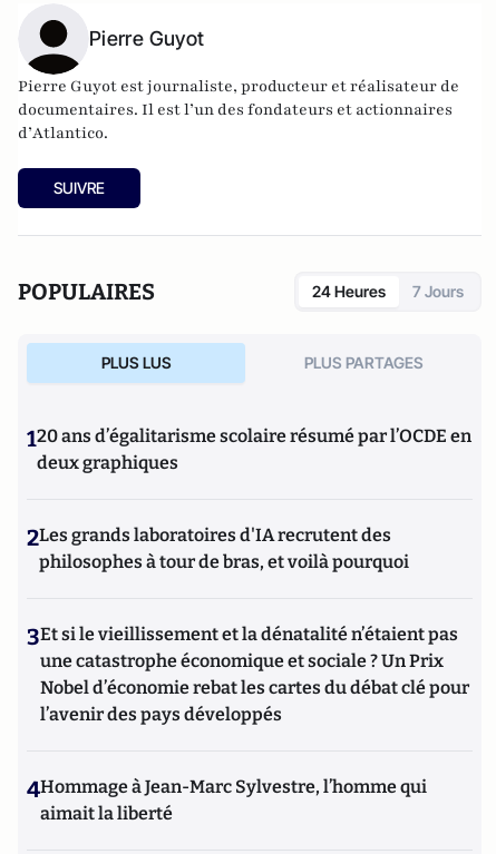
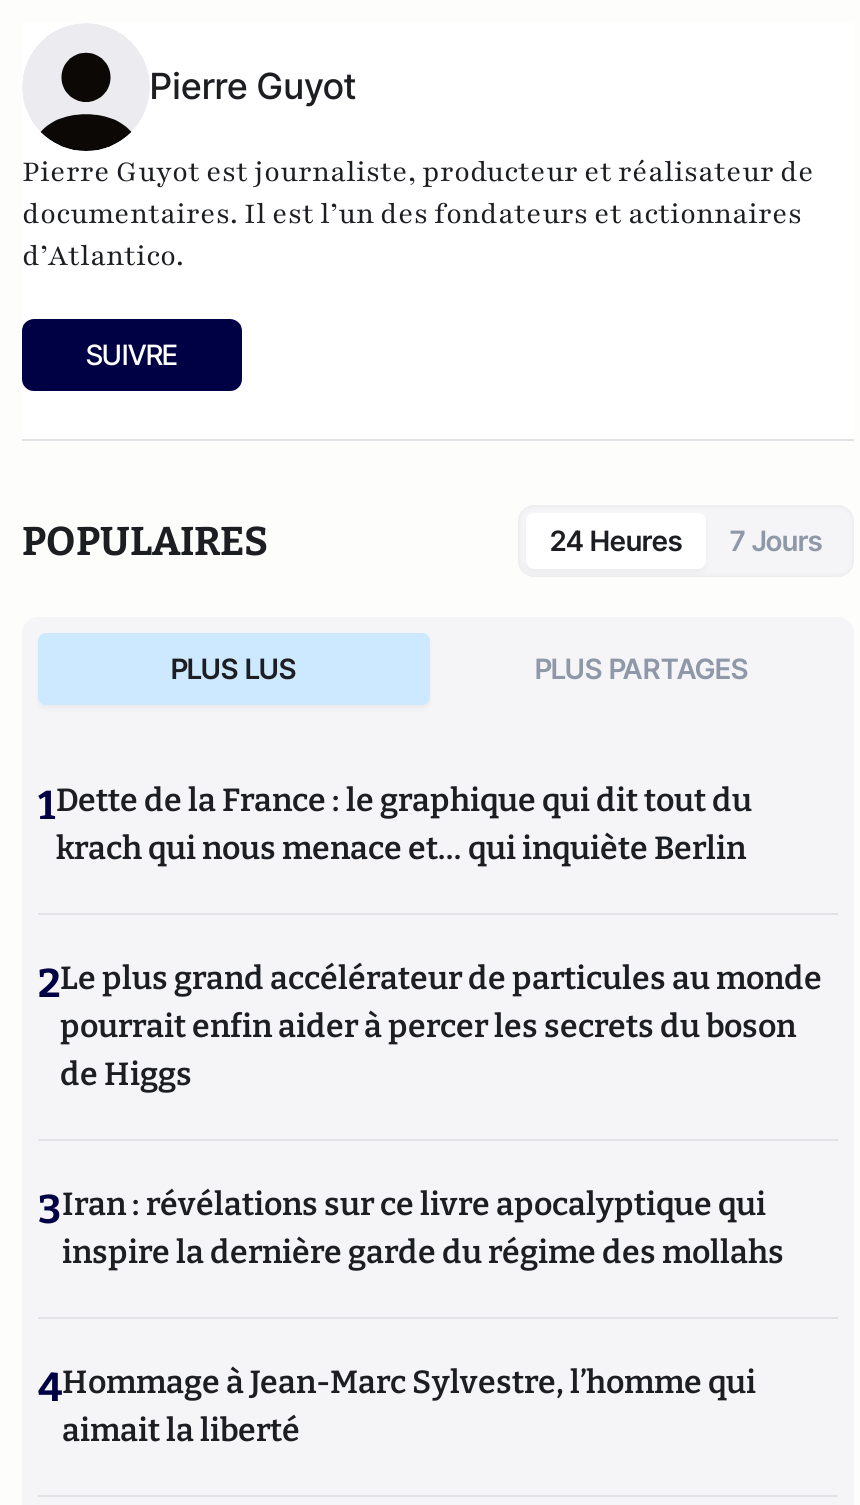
[27,425,471,473] 120 ans d’égalitarisme scolaire résumé par l’OCDE en | deux graphiques -> [38,781,752,867] 1Dette de la France : le graphique qui dit tout du | krach qui nous menace et… qui inquiète Berlin
[27,524,409,572] 2Les grands laboratoires d'IA recrutent des | philosophes à tour de bras, et voilà pourquoi -> [38,959,822,1093] 2Le plus grand accélérateur de particules au monde | pourrait enfin aider à percer les secrets du boson | de Higgs
[27,624,469,725] 3Et si le vieillissement et la dénatalité n’étaient pas | une catastrophe économique et sociale ? Un Prix | Nobel d’économie rebat les cartes du débat clé pour | l’avenir des pays développés -> [38,1185,784,1271] 3Iran : révélations sur ce livre apocalyptique qui | inspire la dernière garde du régime des mollahs

